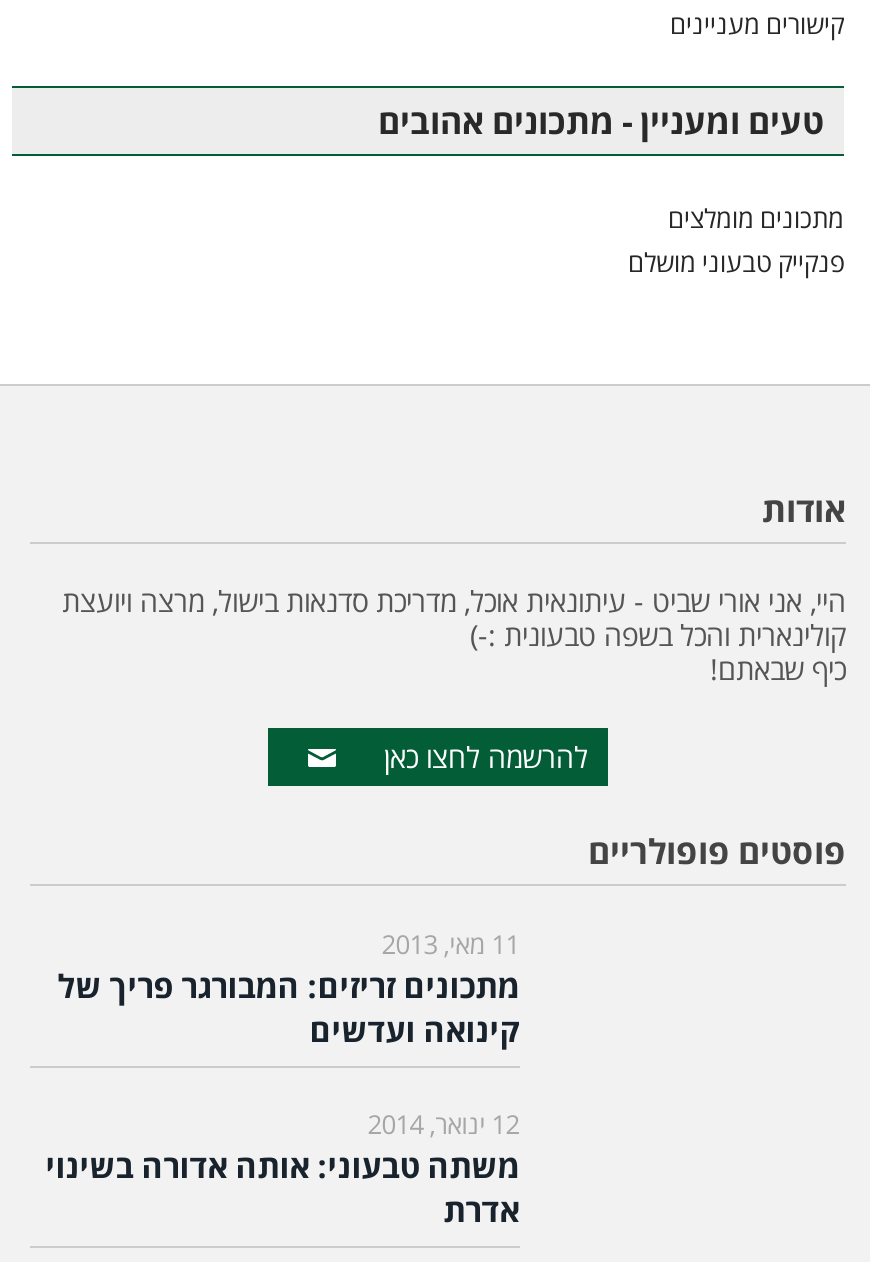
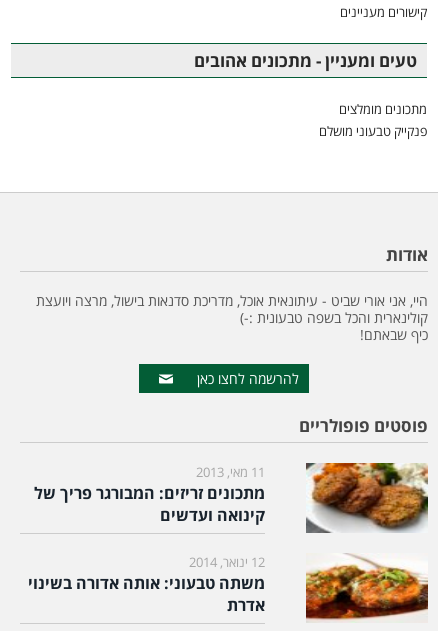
none -> [305,462,429,534] [image]
none -> [305,554,429,621] [image]

